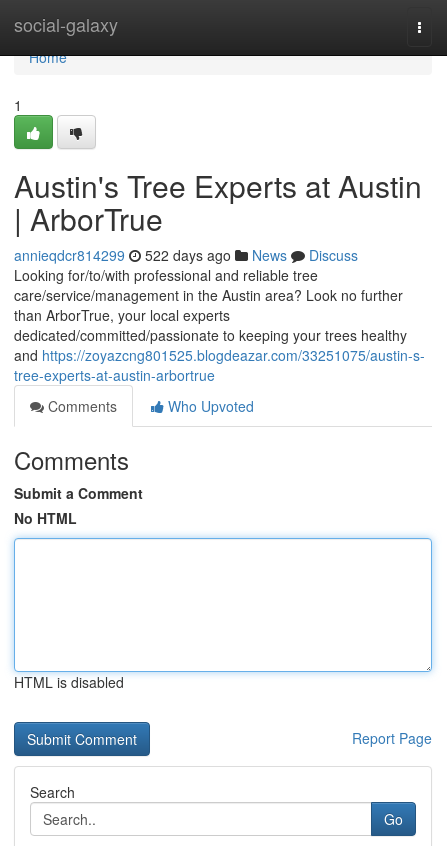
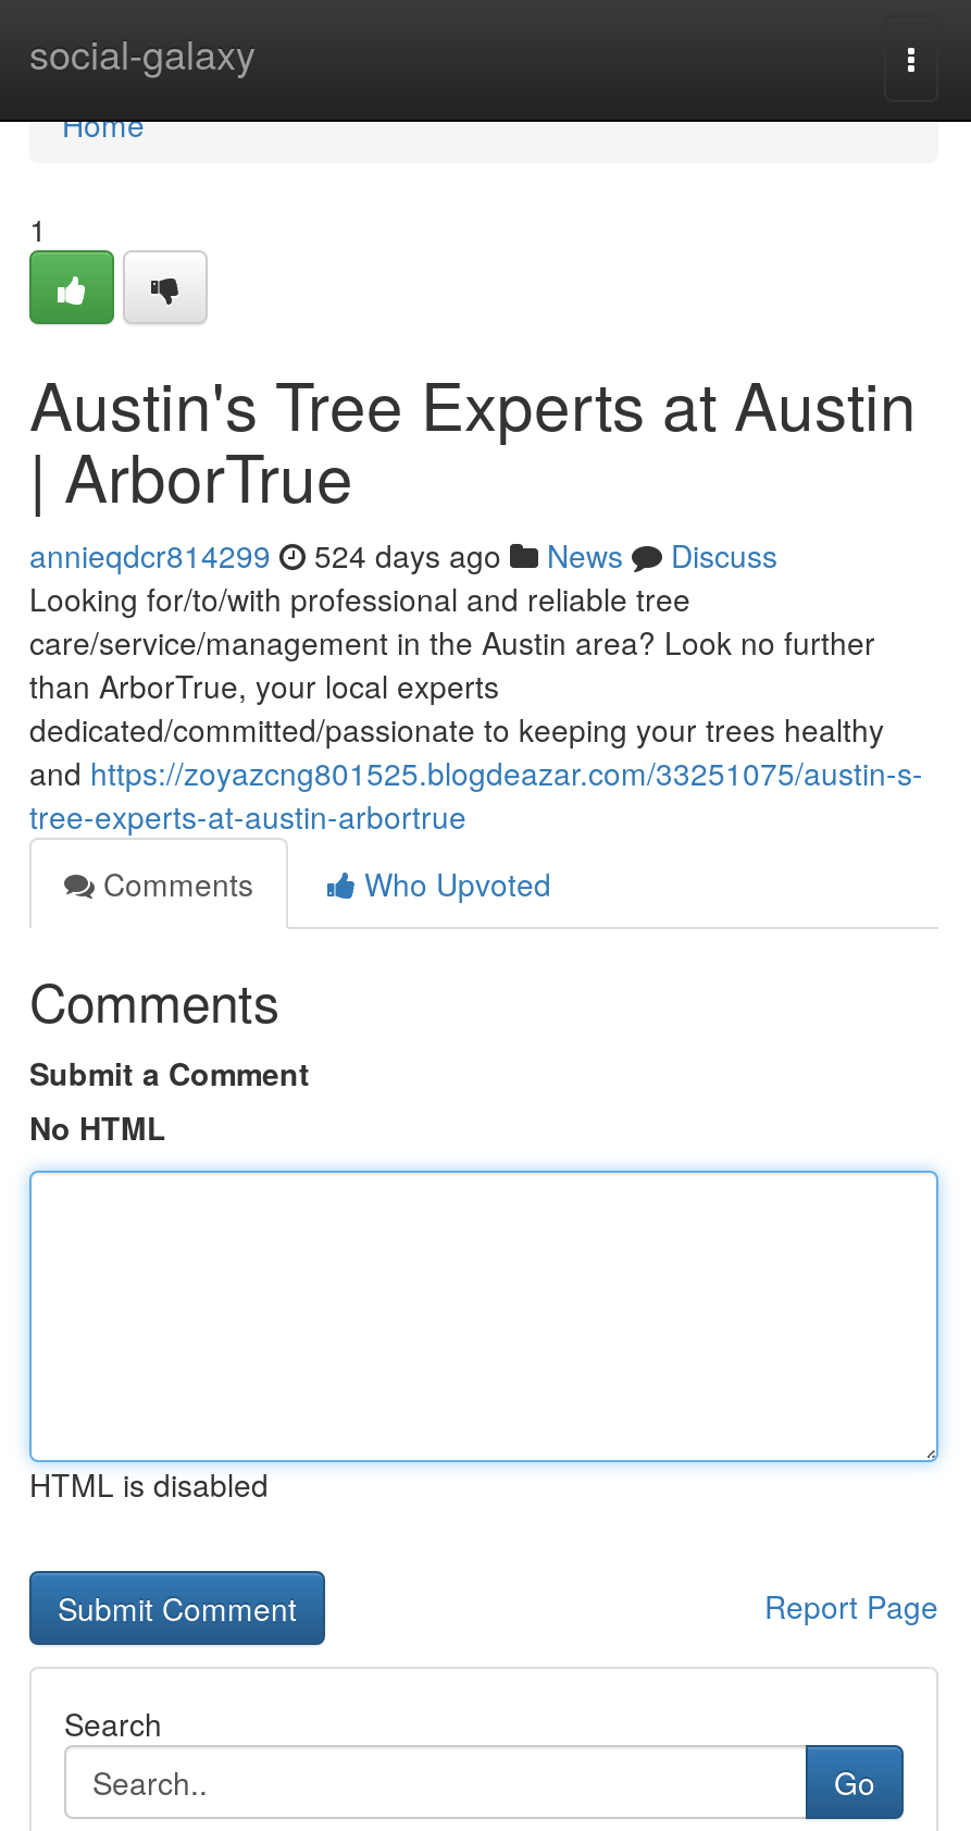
[14,245,358,265] annieqdcr814299 522 days ago News Discuss -> [29,533,777,577] annieqdcr814299 524 days ago News Discuss

